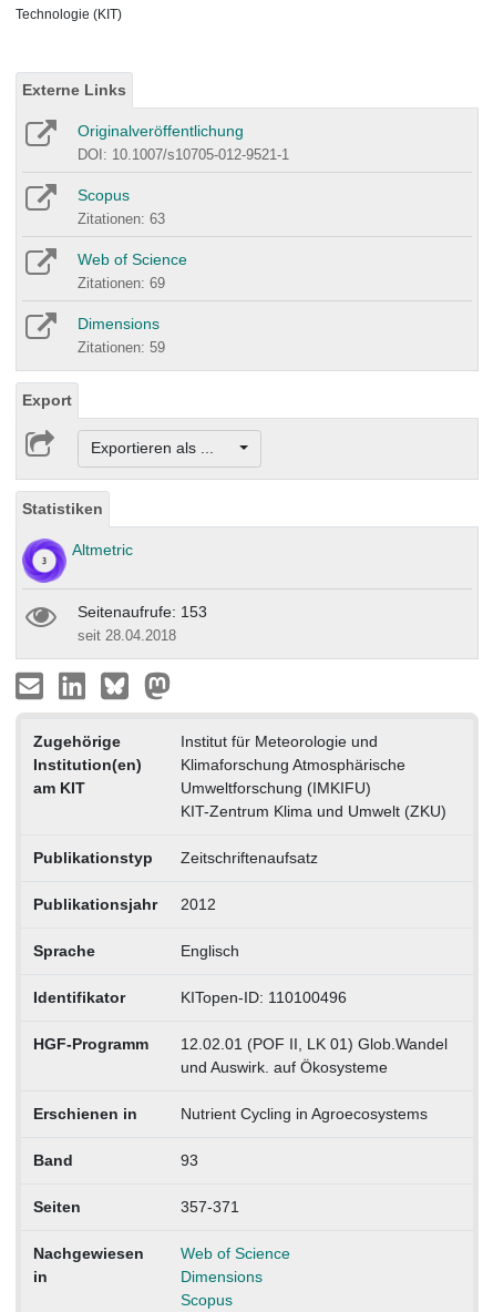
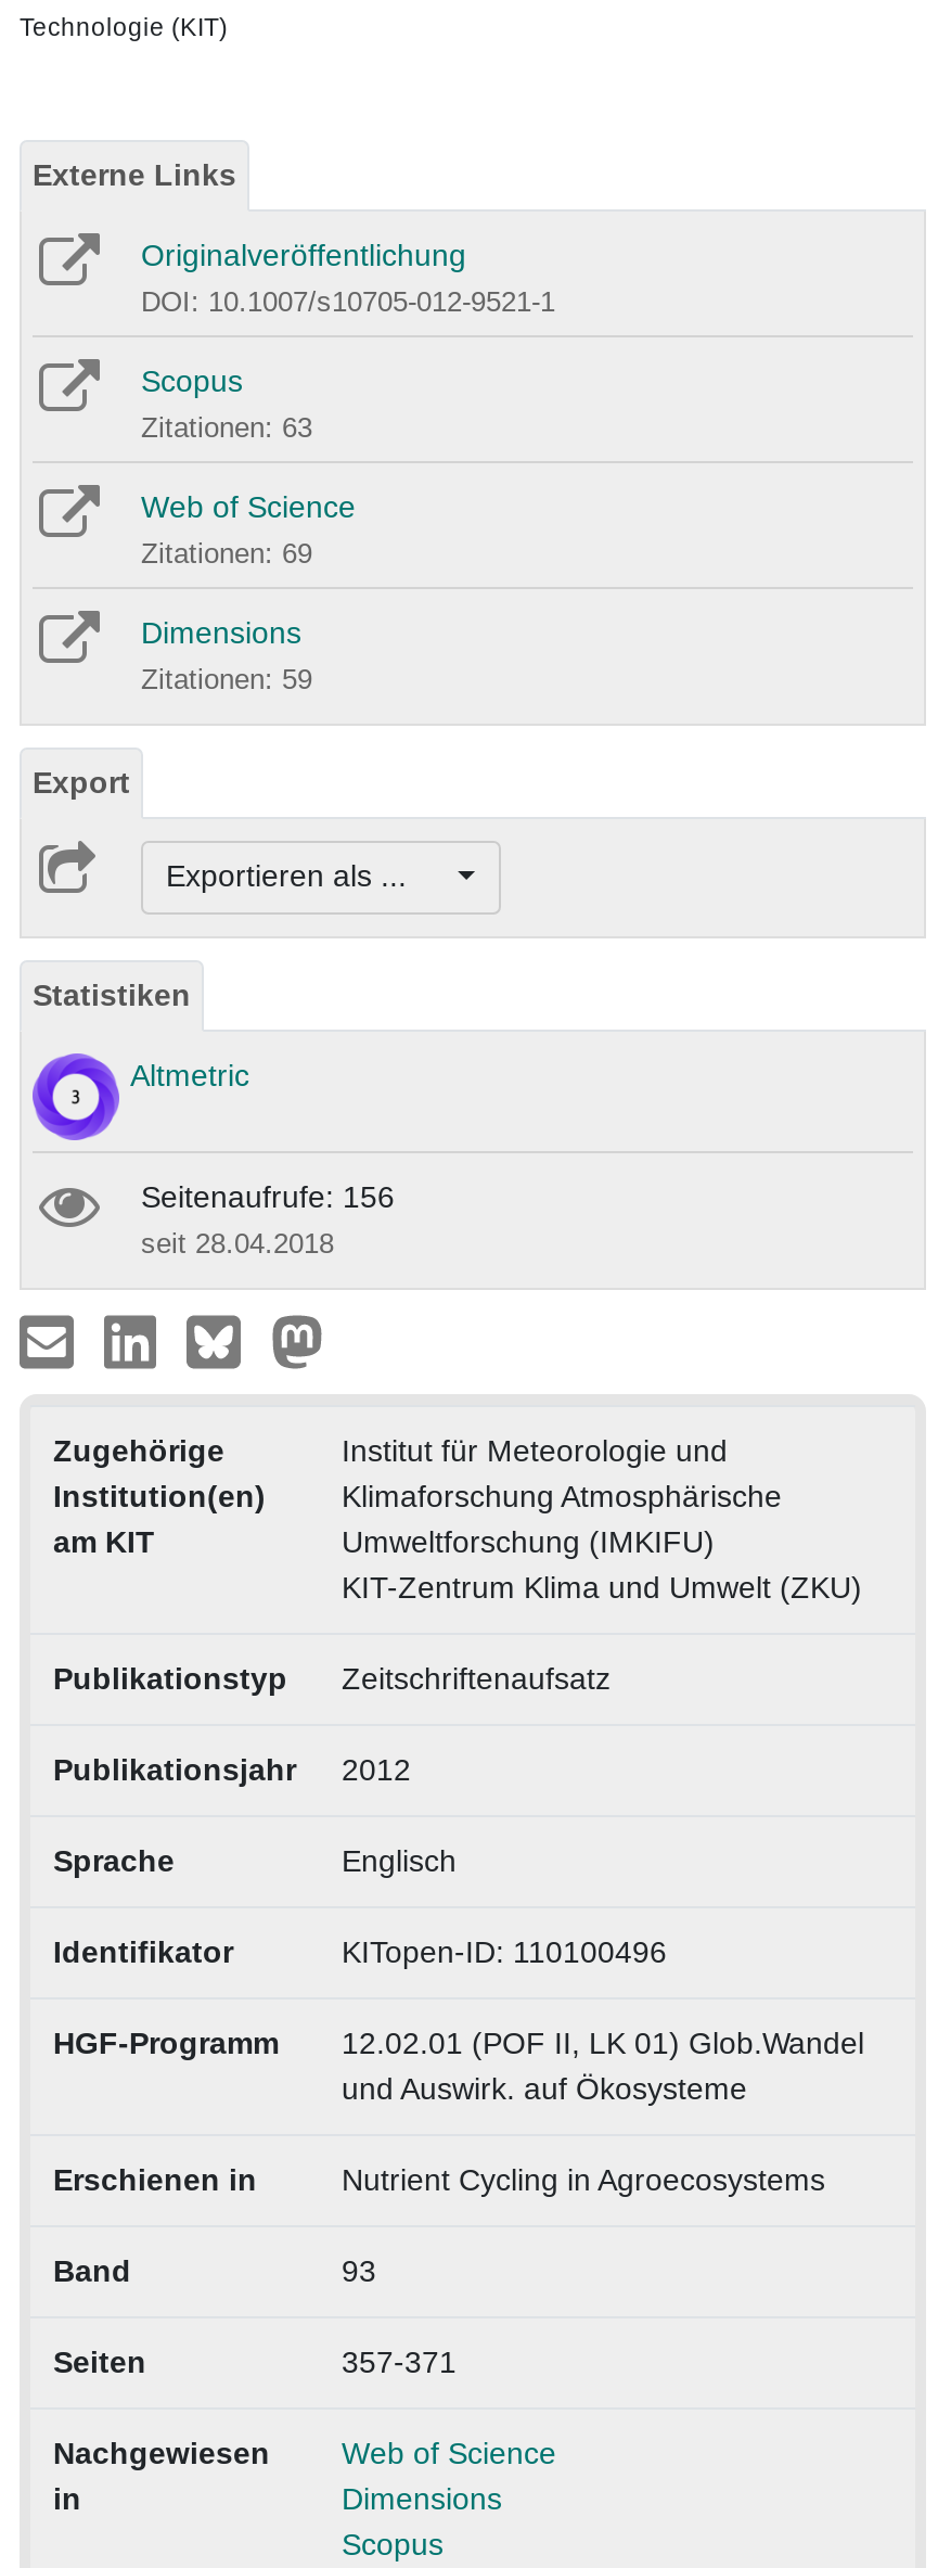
[78,602,207,620] Seitenaufrufe: 153 -> [141,1178,395,1213] Seitenaufrufe: 156

